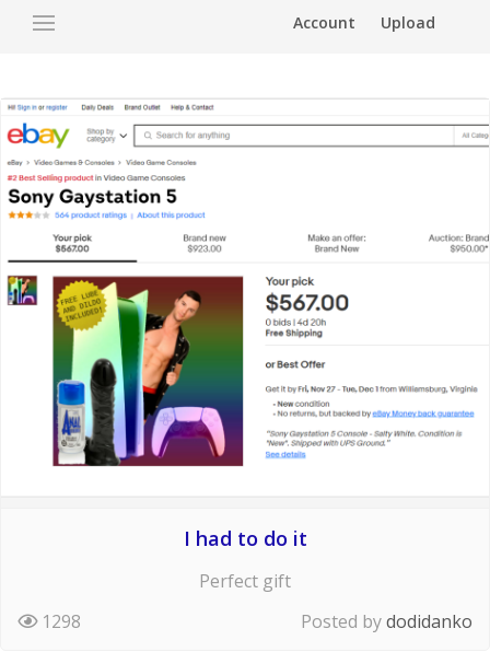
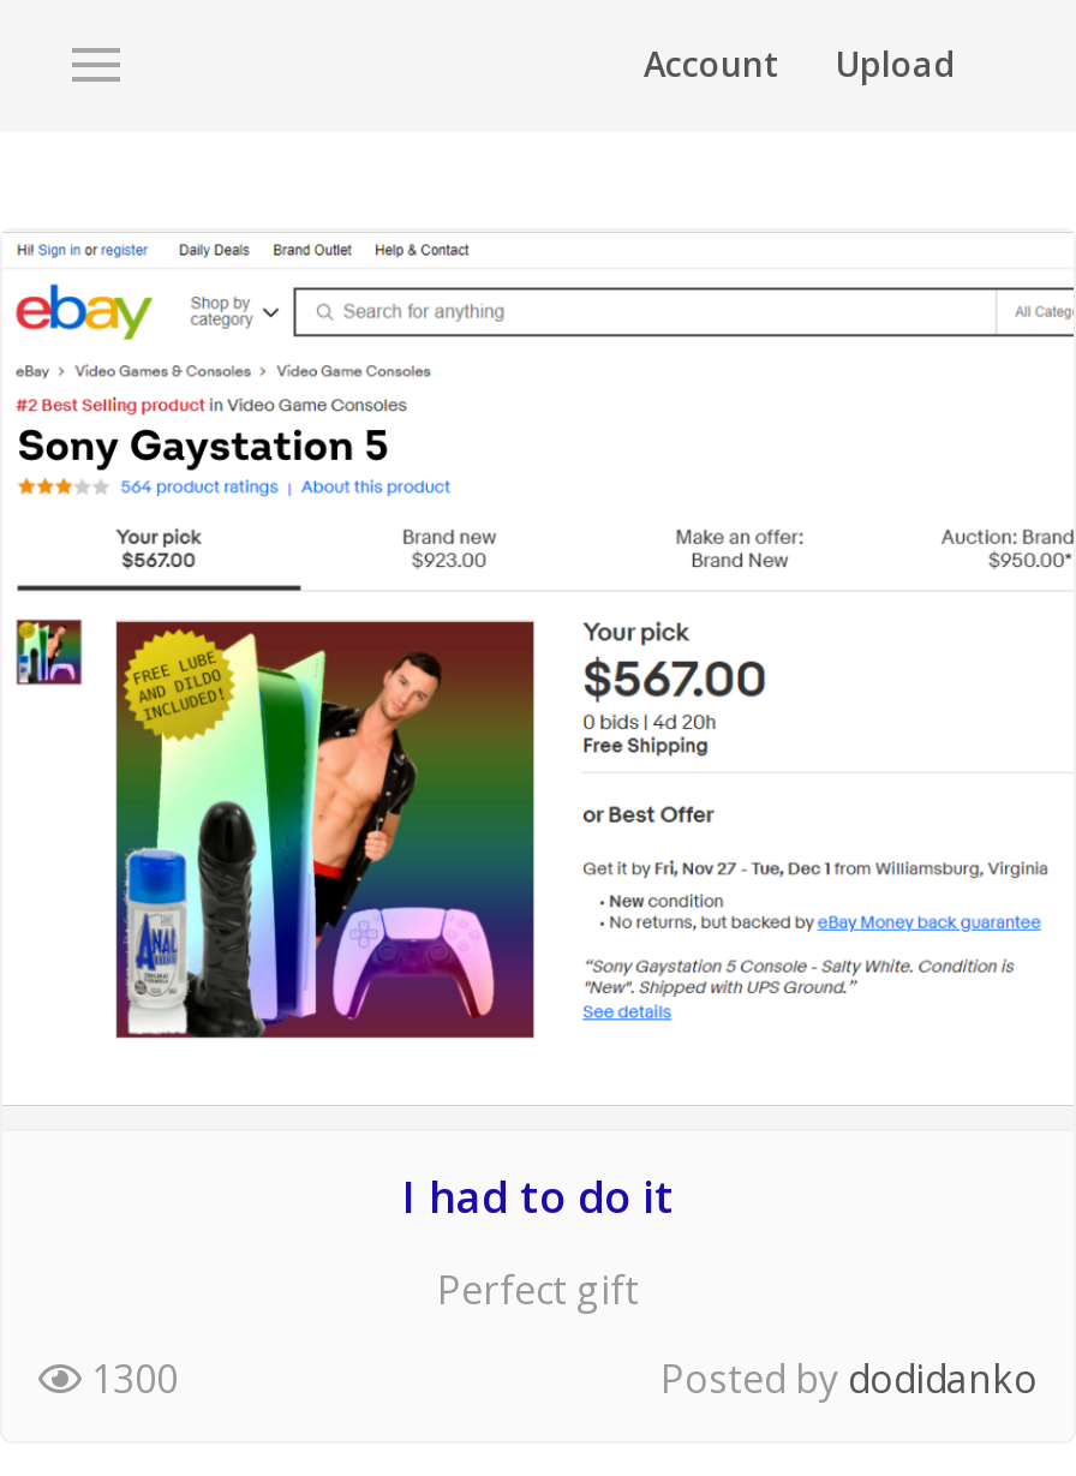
[37,609,81,633] 1298 -> [82,1352,178,1405] 1300

